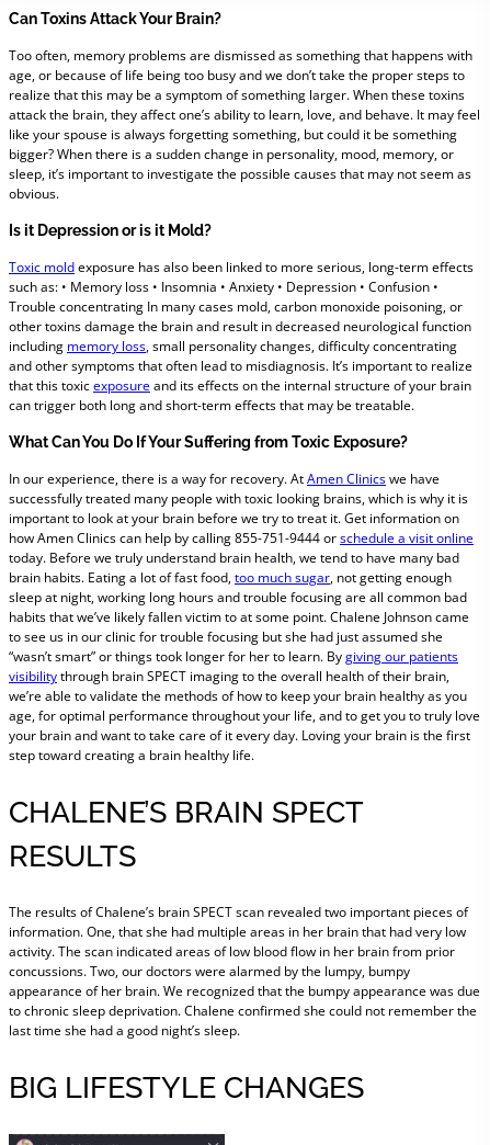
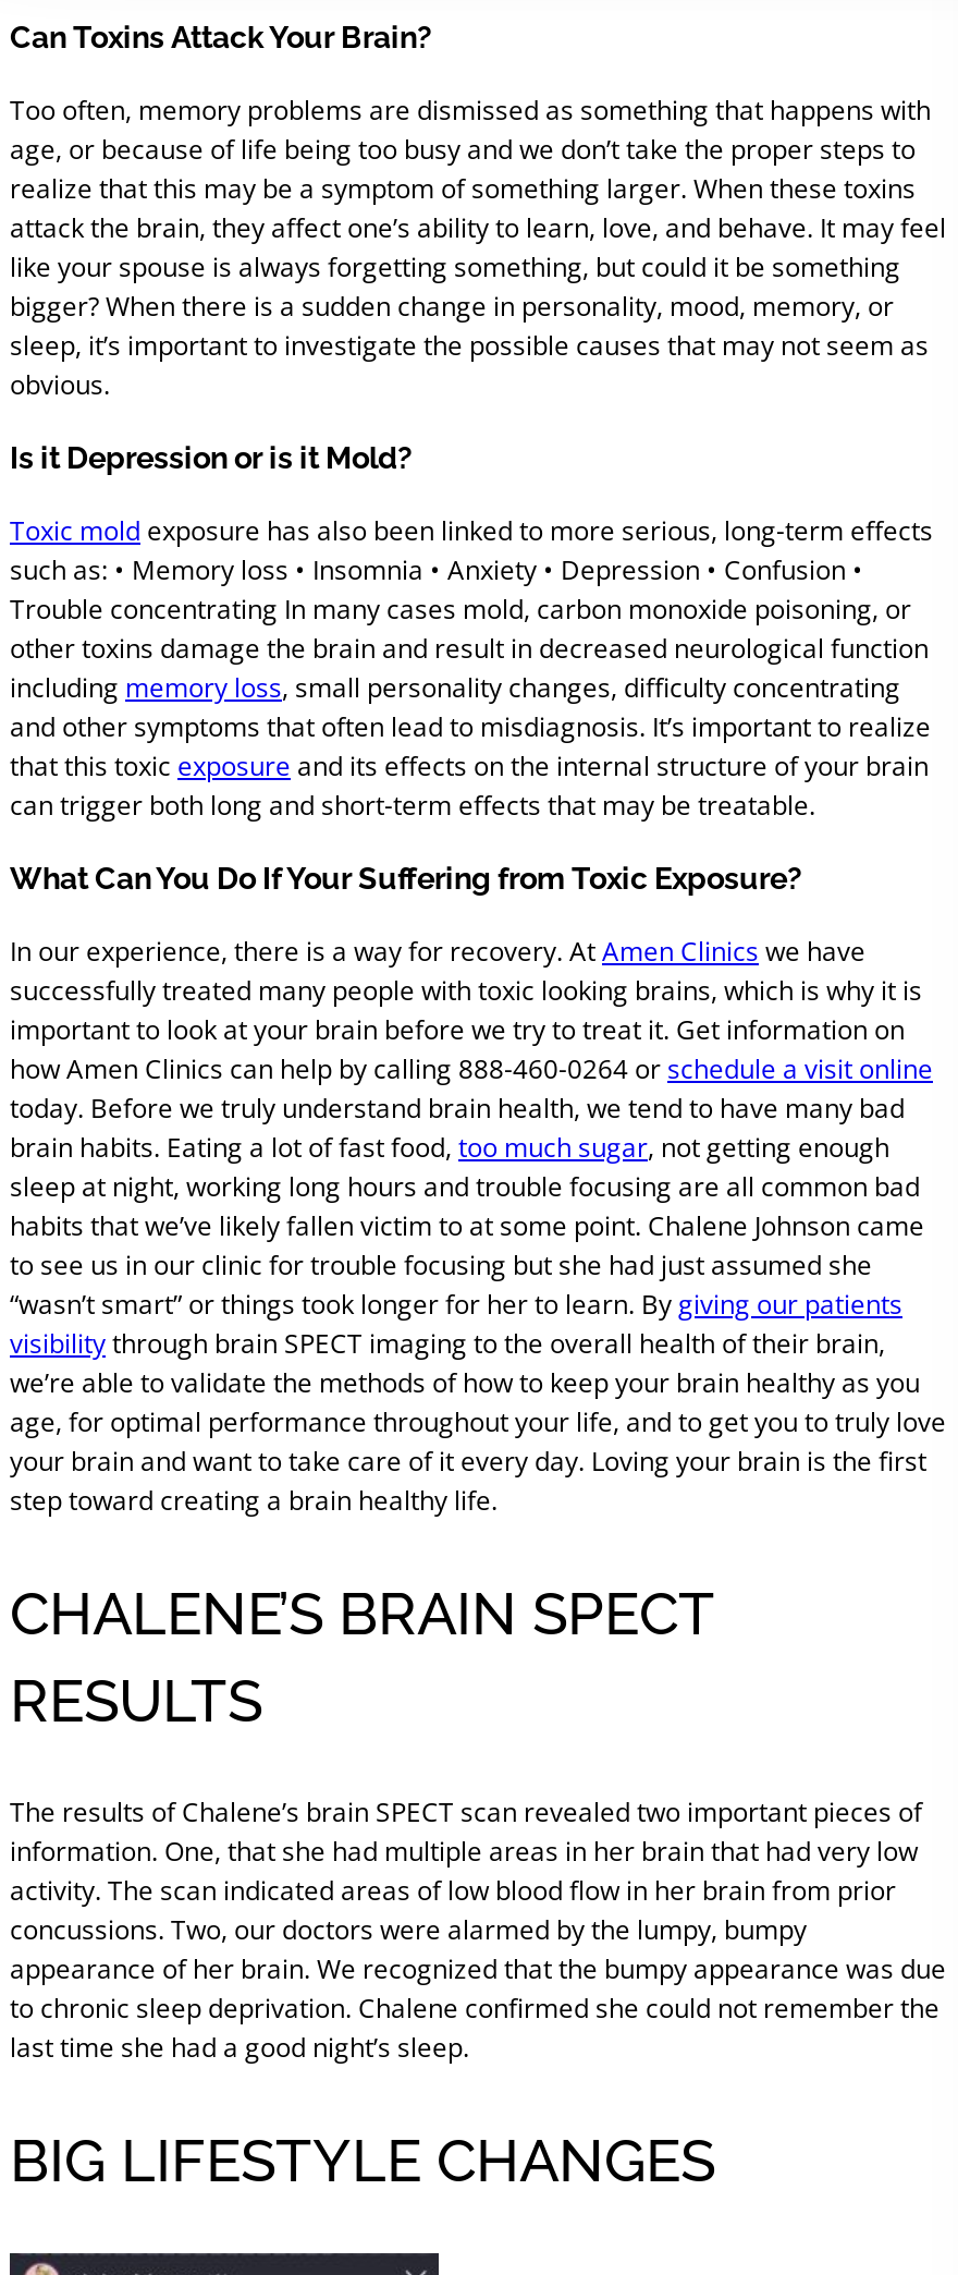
[9,529,474,548] how Amen Clinics can help by calling 855-751-9444 or schedule a visit online -> [10,1051,933,1088] how Amen Clinics can help by calling 888-460-0264 or schedule a visit online

